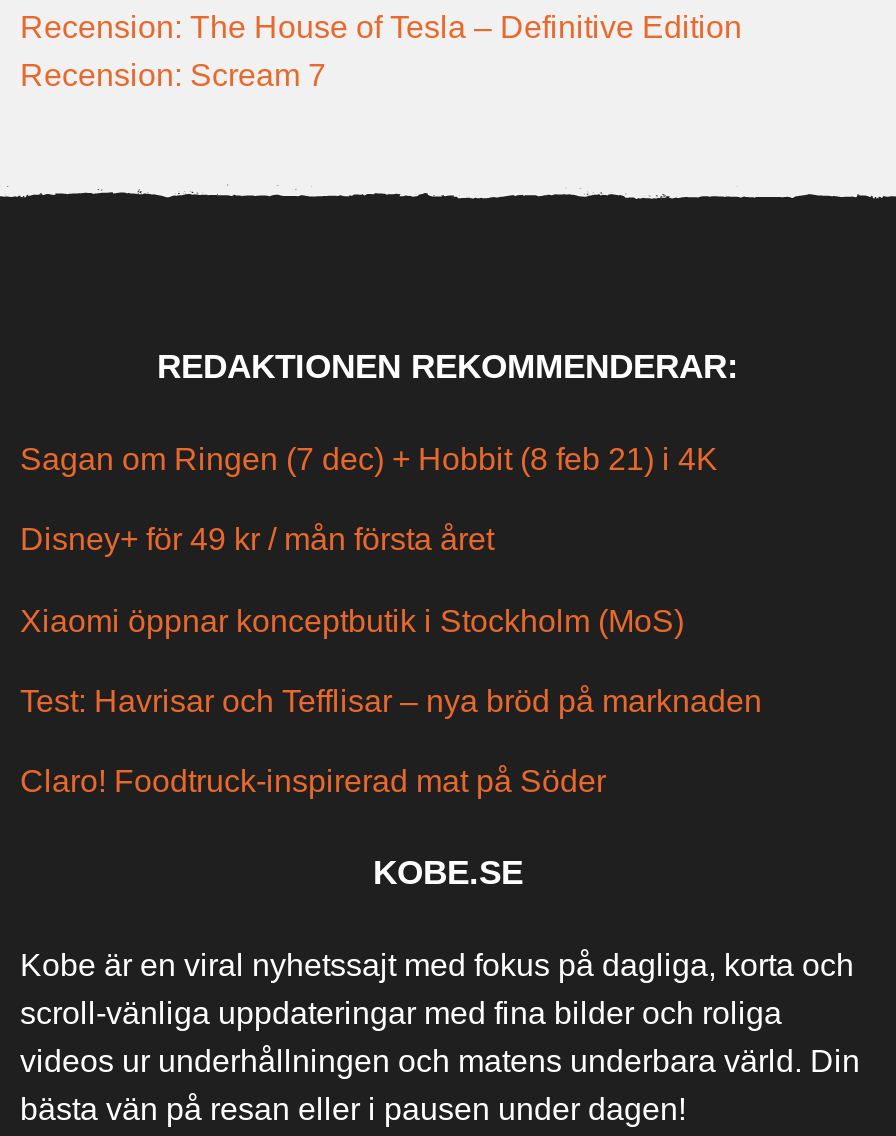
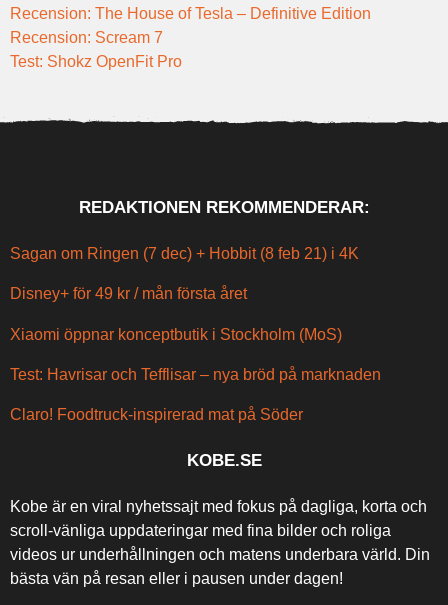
none -> [10,53,182,70] Test: Shokz OpenFit Pro

